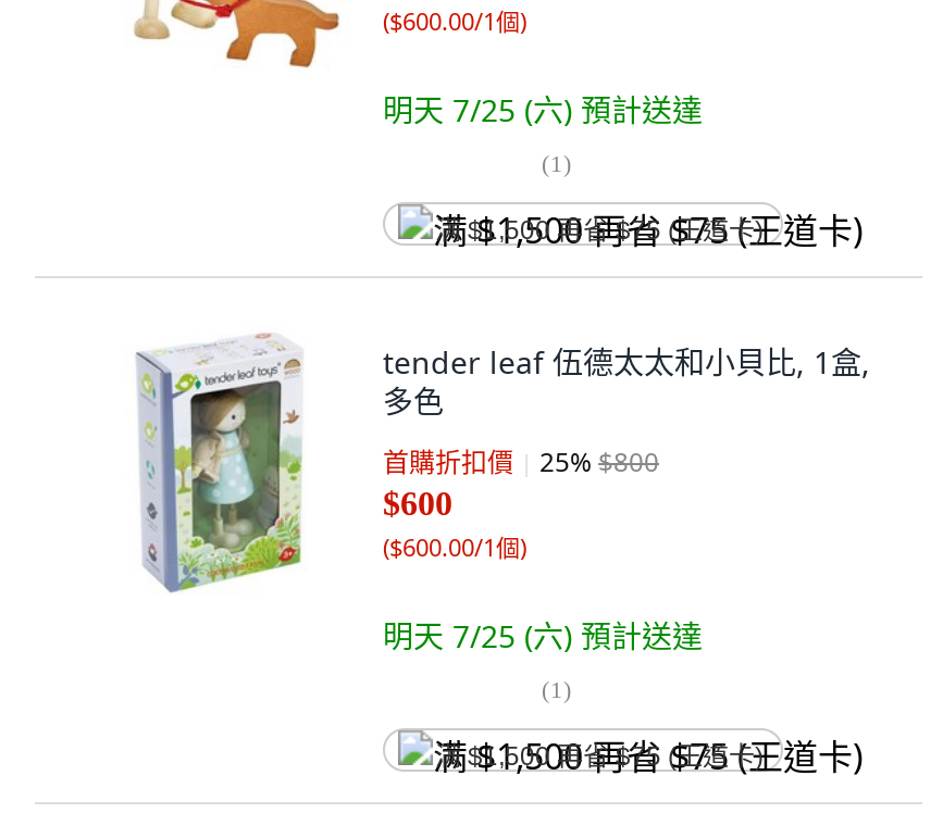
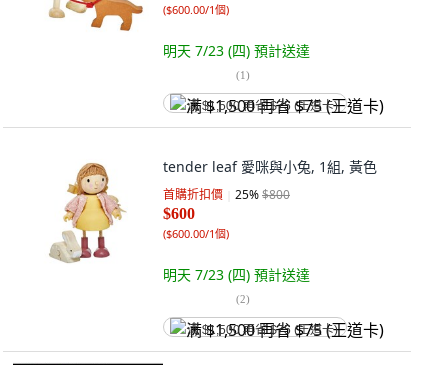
[383,89,703,130] 明天 7/25 (六)預計送達 -> [163,41,310,60] 明天 7/23 (四)預計送達
[135,333,870,611] [image] | tender leaf 伍德太太和小貝比, 1盒, | 多色 -> [48,154,377,264] [image] | tender leaf 愛咪與小兔, 1組, 黃色
[383,615,703,656] 明天 7/25 (六)預計送達 -> [163,265,310,284] 明天 7/23 (四)預計送達
[542,675,572,701] (1) -> [236,292,250,304] (2)

